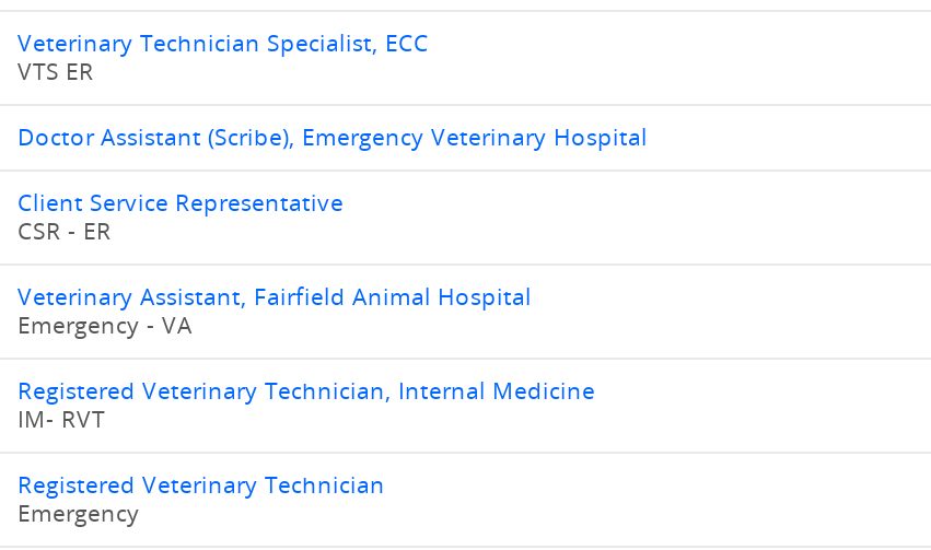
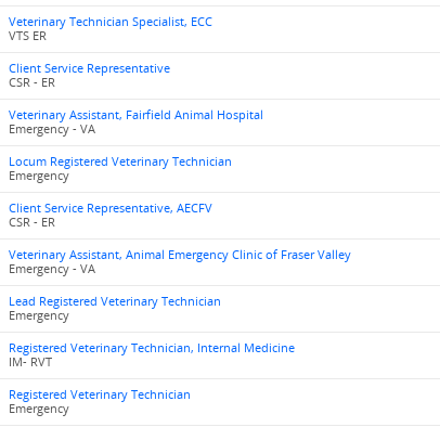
[18,121,648,152] Doctor Assistant (Scribe), Emergency Veterinary Hospital -> none
moved [18,187,532,340] -> [9,61,263,137]: Client Service Representative | CSR - ER | Veterinary Assistant, Fairfield Animal Hospital | Emergency - VA
none -> [9,154,351,323] Locum Registered Veterinary Technician | Emergency | Client Service Representative, AECFV | CSR - ER | Veterinary Assistant, Animal Emergency Clinic of Fraser Valley | Emergency - VA | Lead Registered Veterinary Technician | Emergency

